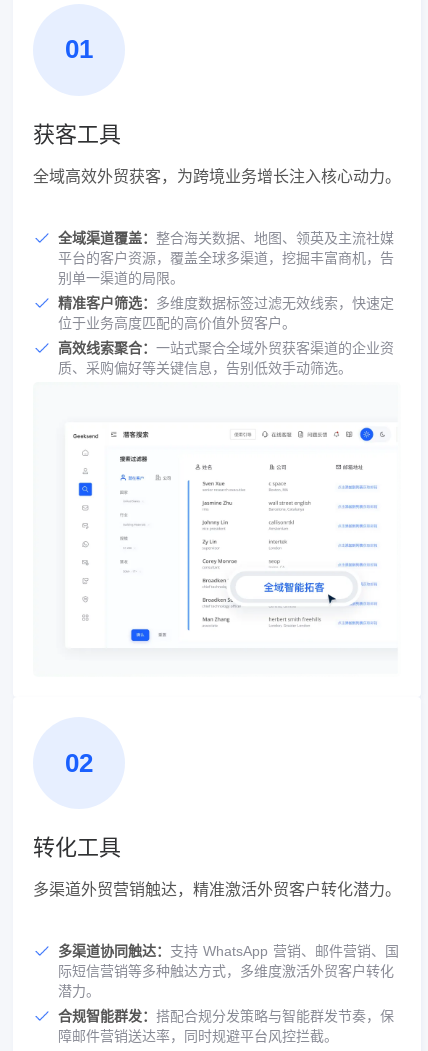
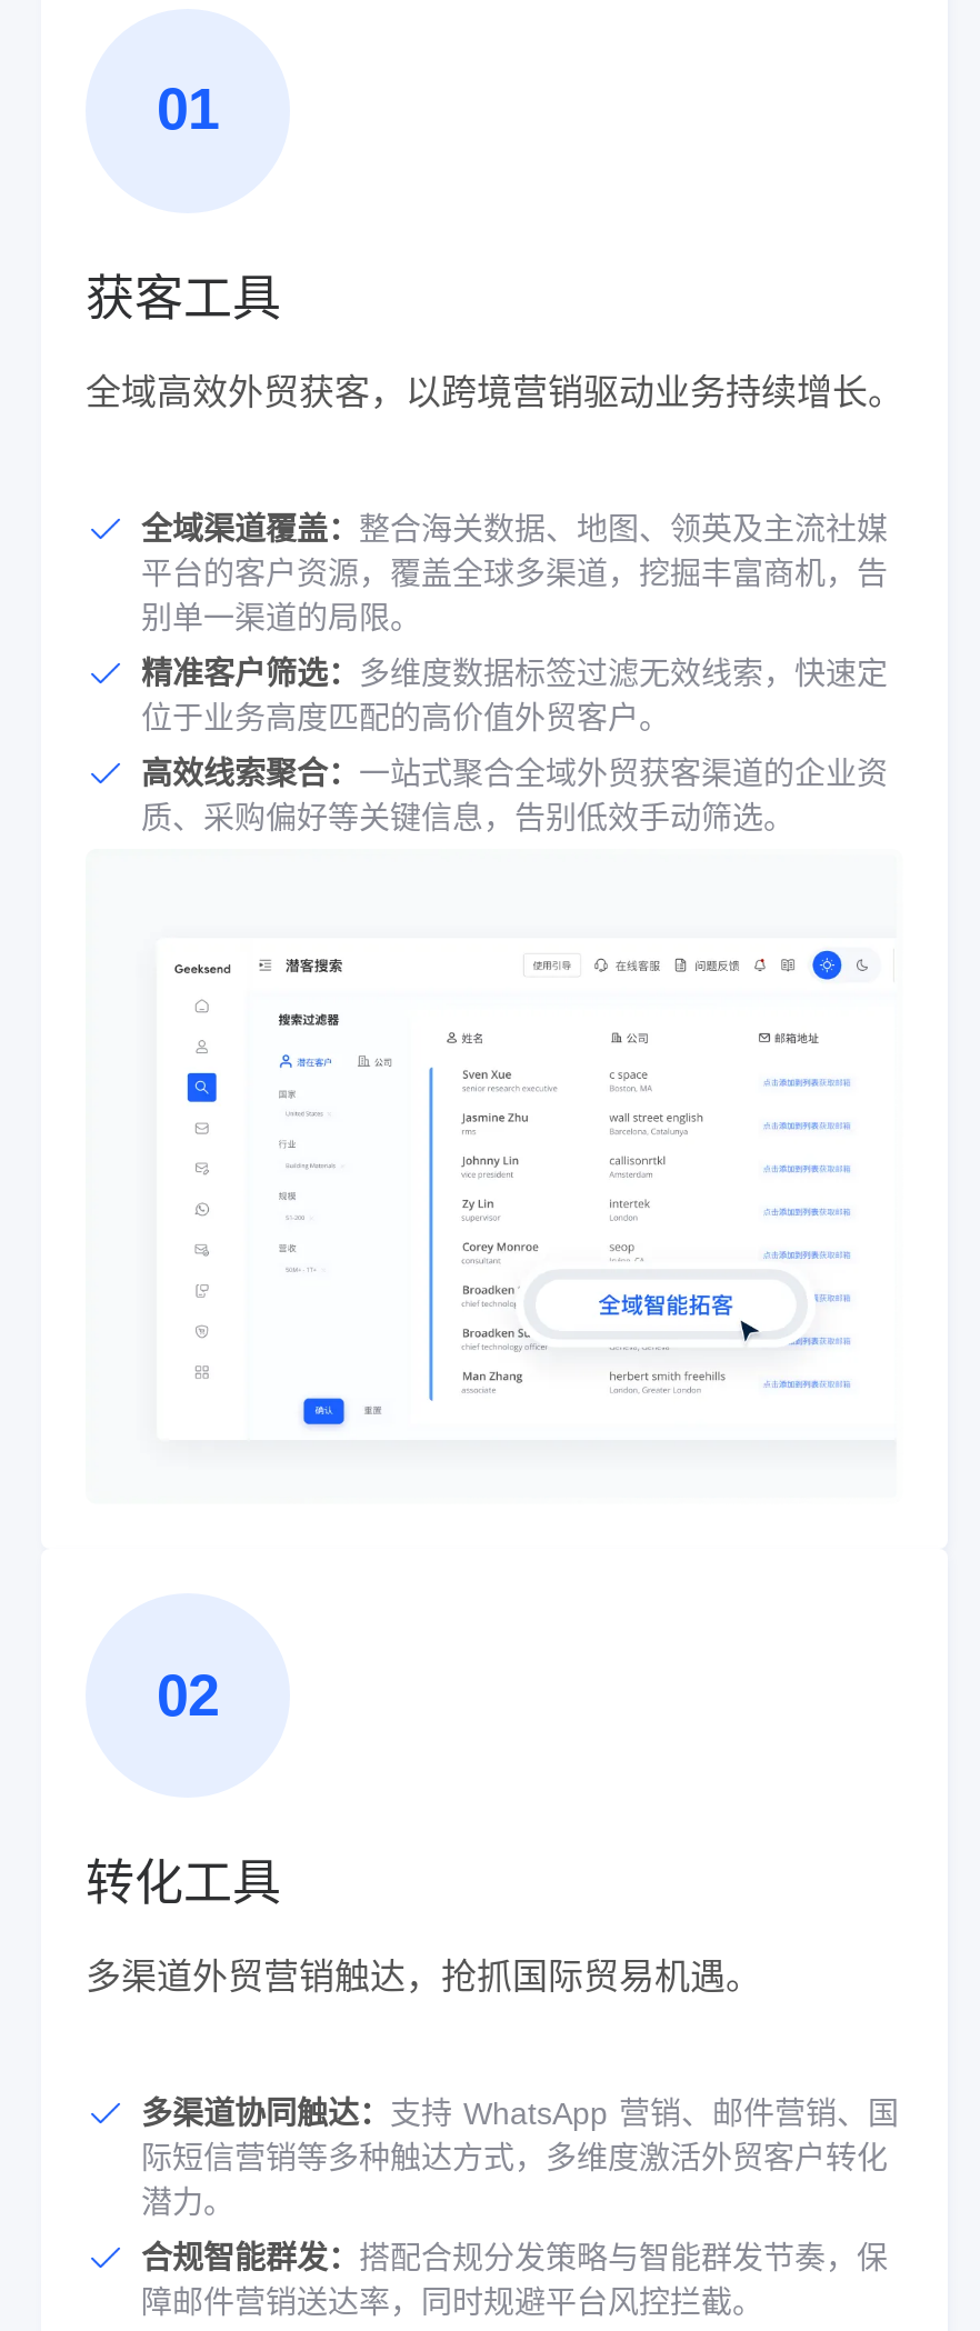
[33,167,401,184] 全域高效外贸获客，为跨境业务增长注入核心动力。 -> [86,372,903,410] 全域高效外贸获客，以跨境营销驱动业务持续增长。
[33,881,401,898] 多渠道外贸营销触达，精准激活外贸客户转化潜力。 -> [86,1958,761,1995] 多渠道外贸营销触达，抢抓国际贸易机遇。

